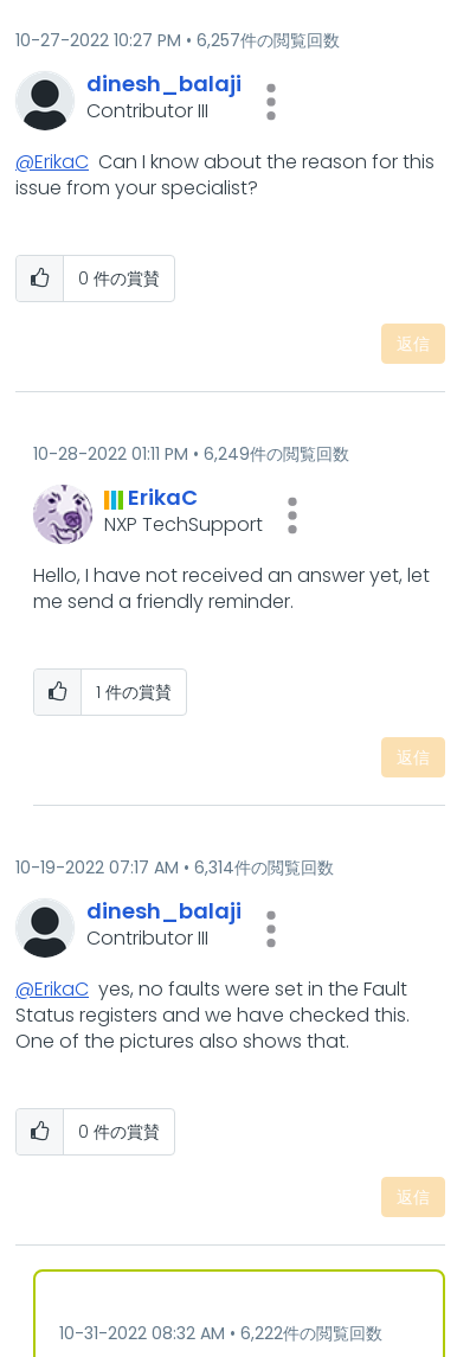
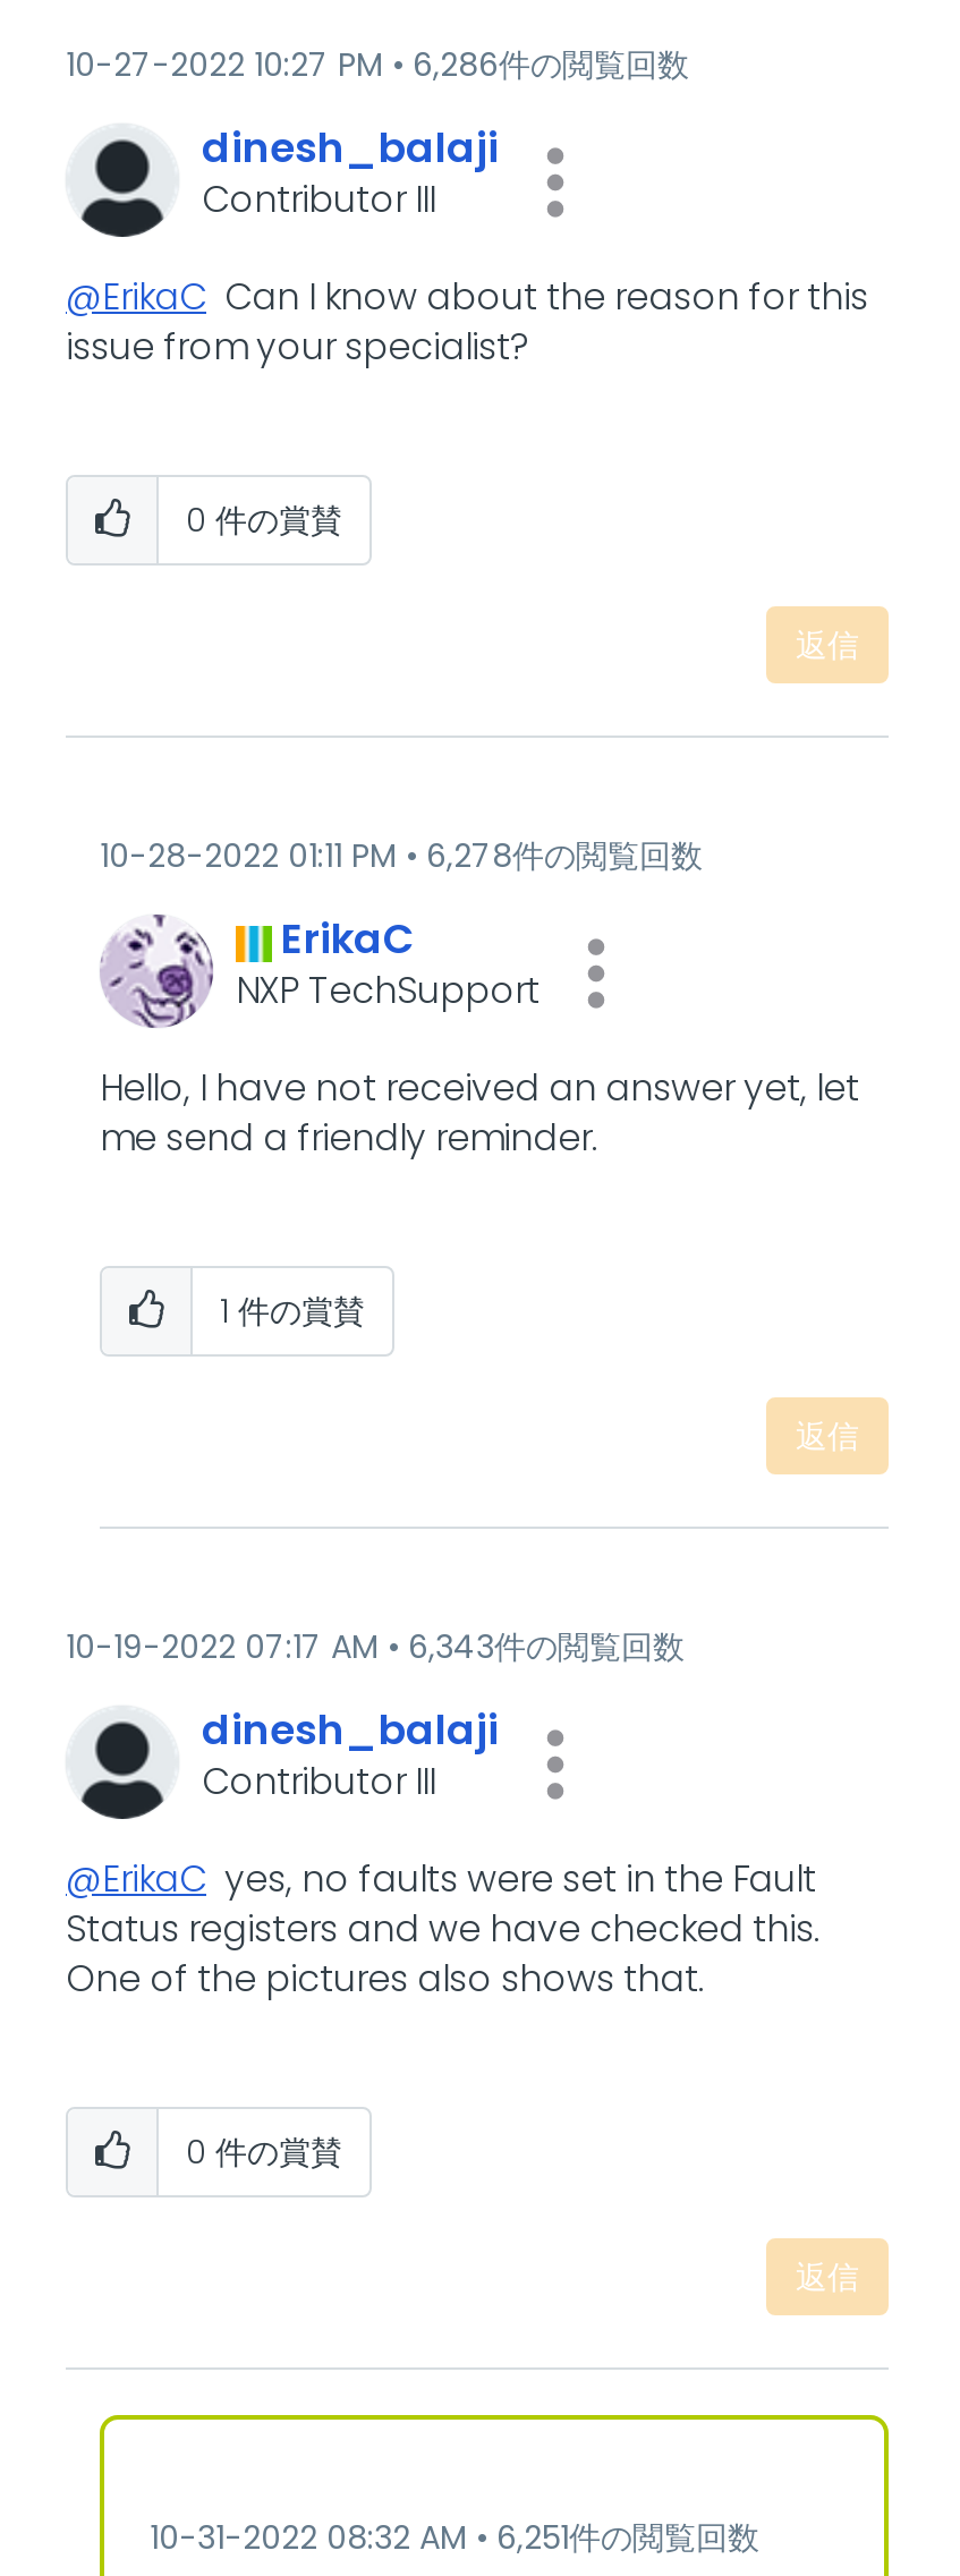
[197,29,340,53] 6,257件の閲覧回数 -> [413,43,689,88] 6,286件の閲覧回数
[204,442,349,466] 6,249件の閲覧回数 -> [426,834,703,879] 6,278件の閲覧回数
[194,856,334,880] 6,314件の閲覧回数 -> [408,1625,685,1670] 6,343件の閲覧回数
[240,1322,382,1346] 6,222件の閲覧回数 -> [496,2515,759,2561] 6,251件の閲覧回数

